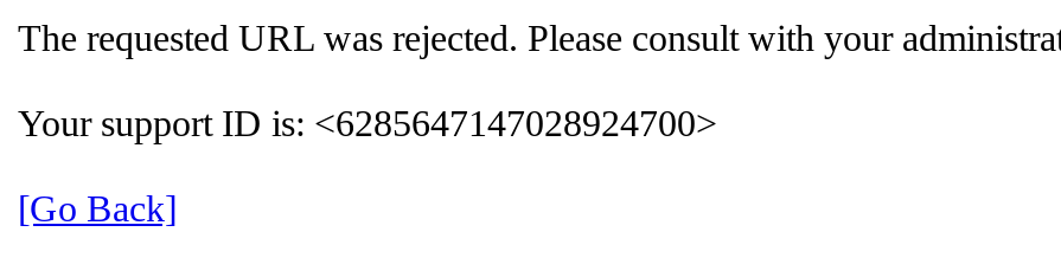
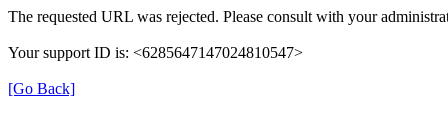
[18,103,717,143] Your support ID is: <6285647147028924700> -> [8,44,303,61] Your support ID is: <6285647147024810547>

